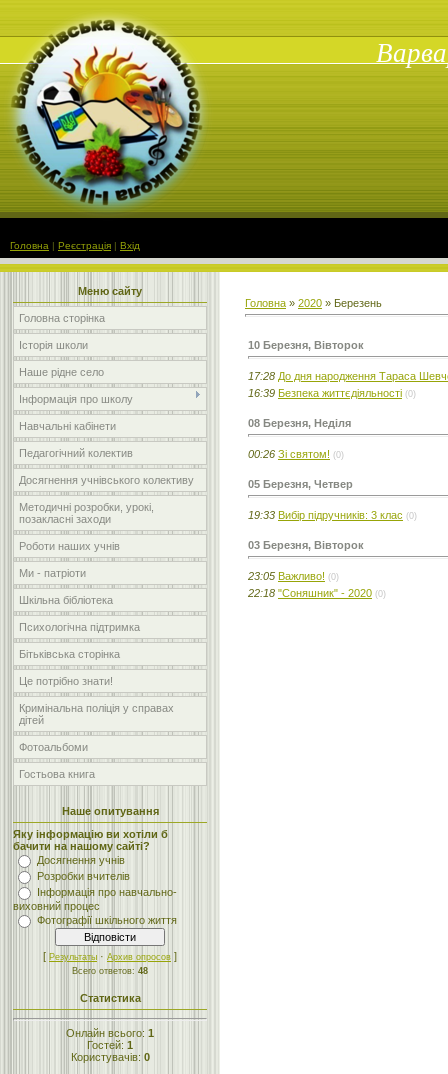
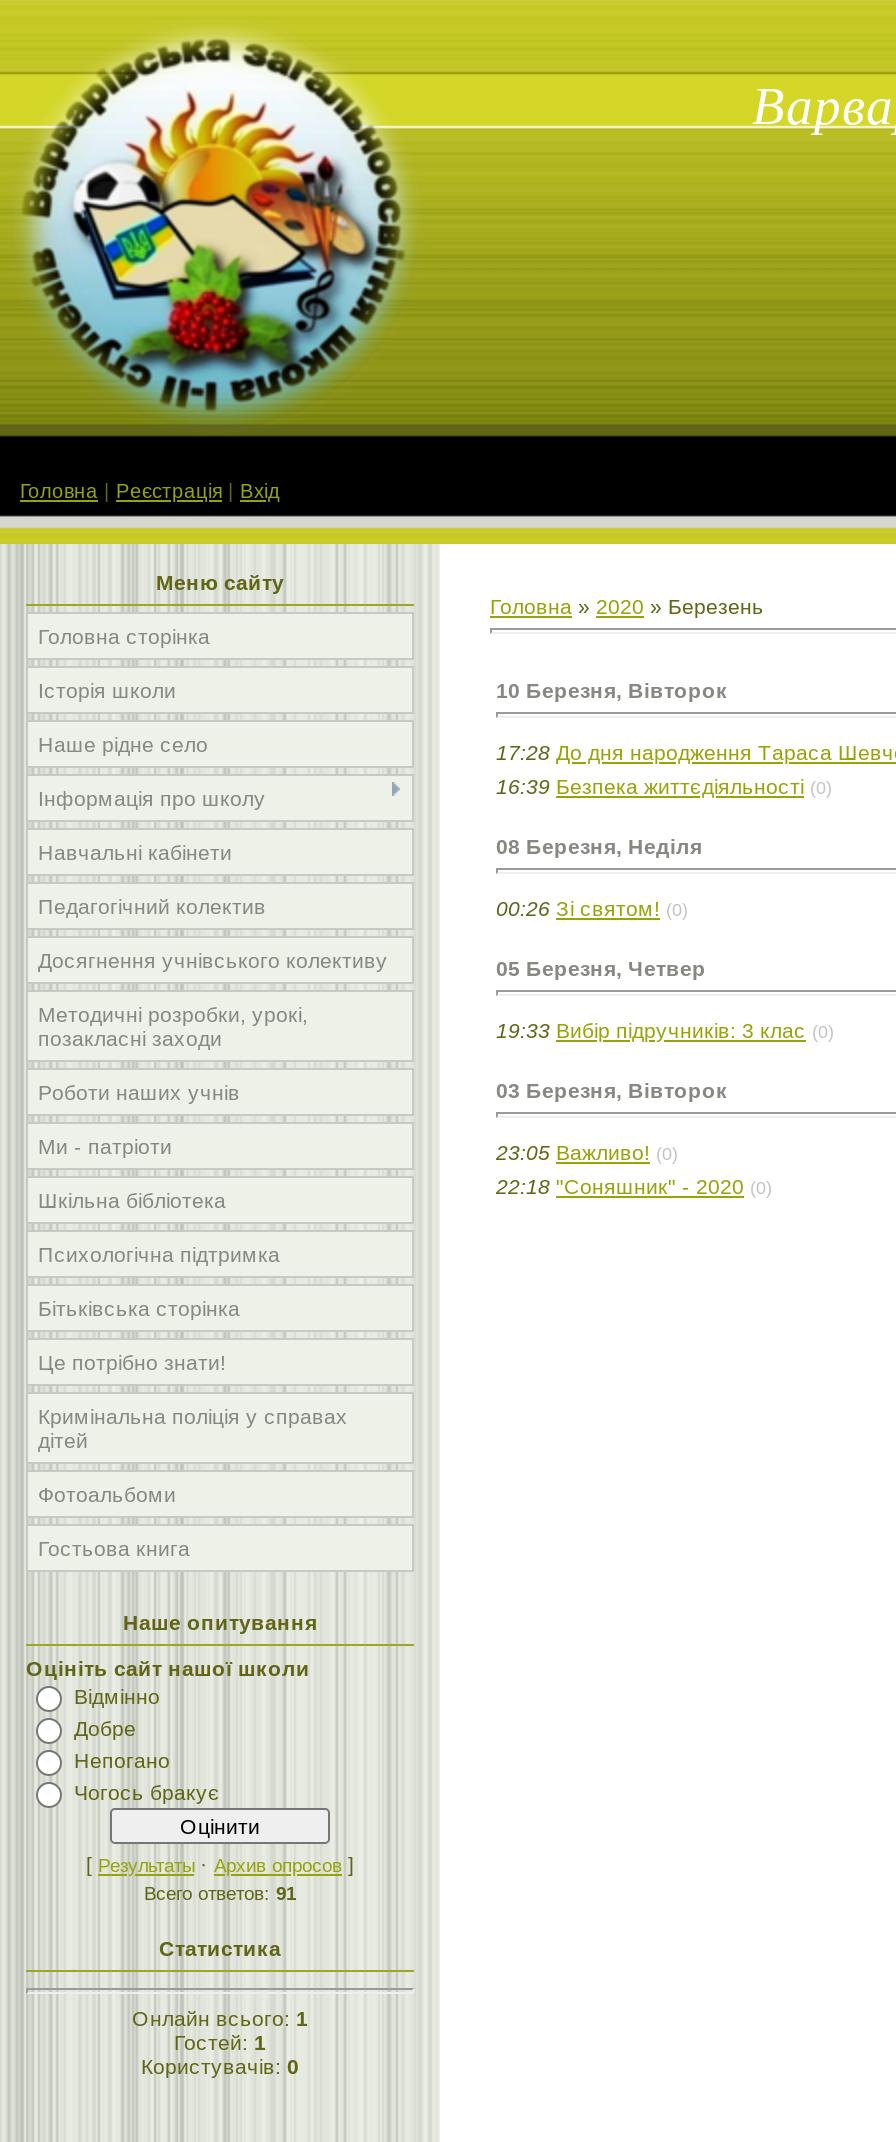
[13,828,177,926] Яку інформацію ви хотіли б | бачити на нашому сайті? | Досягнення учнів | Розробки вчителів | Інформація про навчально- | виховний процес | Фотографії шкільного життя -> [26,1656,310,1804] Оцініть сайт нашої школи | Відмінно | Добре | Непогано | Чогось бракує
[72,966,148,976] Всего ответов: 48 -> [144,1884,296,1904] Всего ответов: 91

